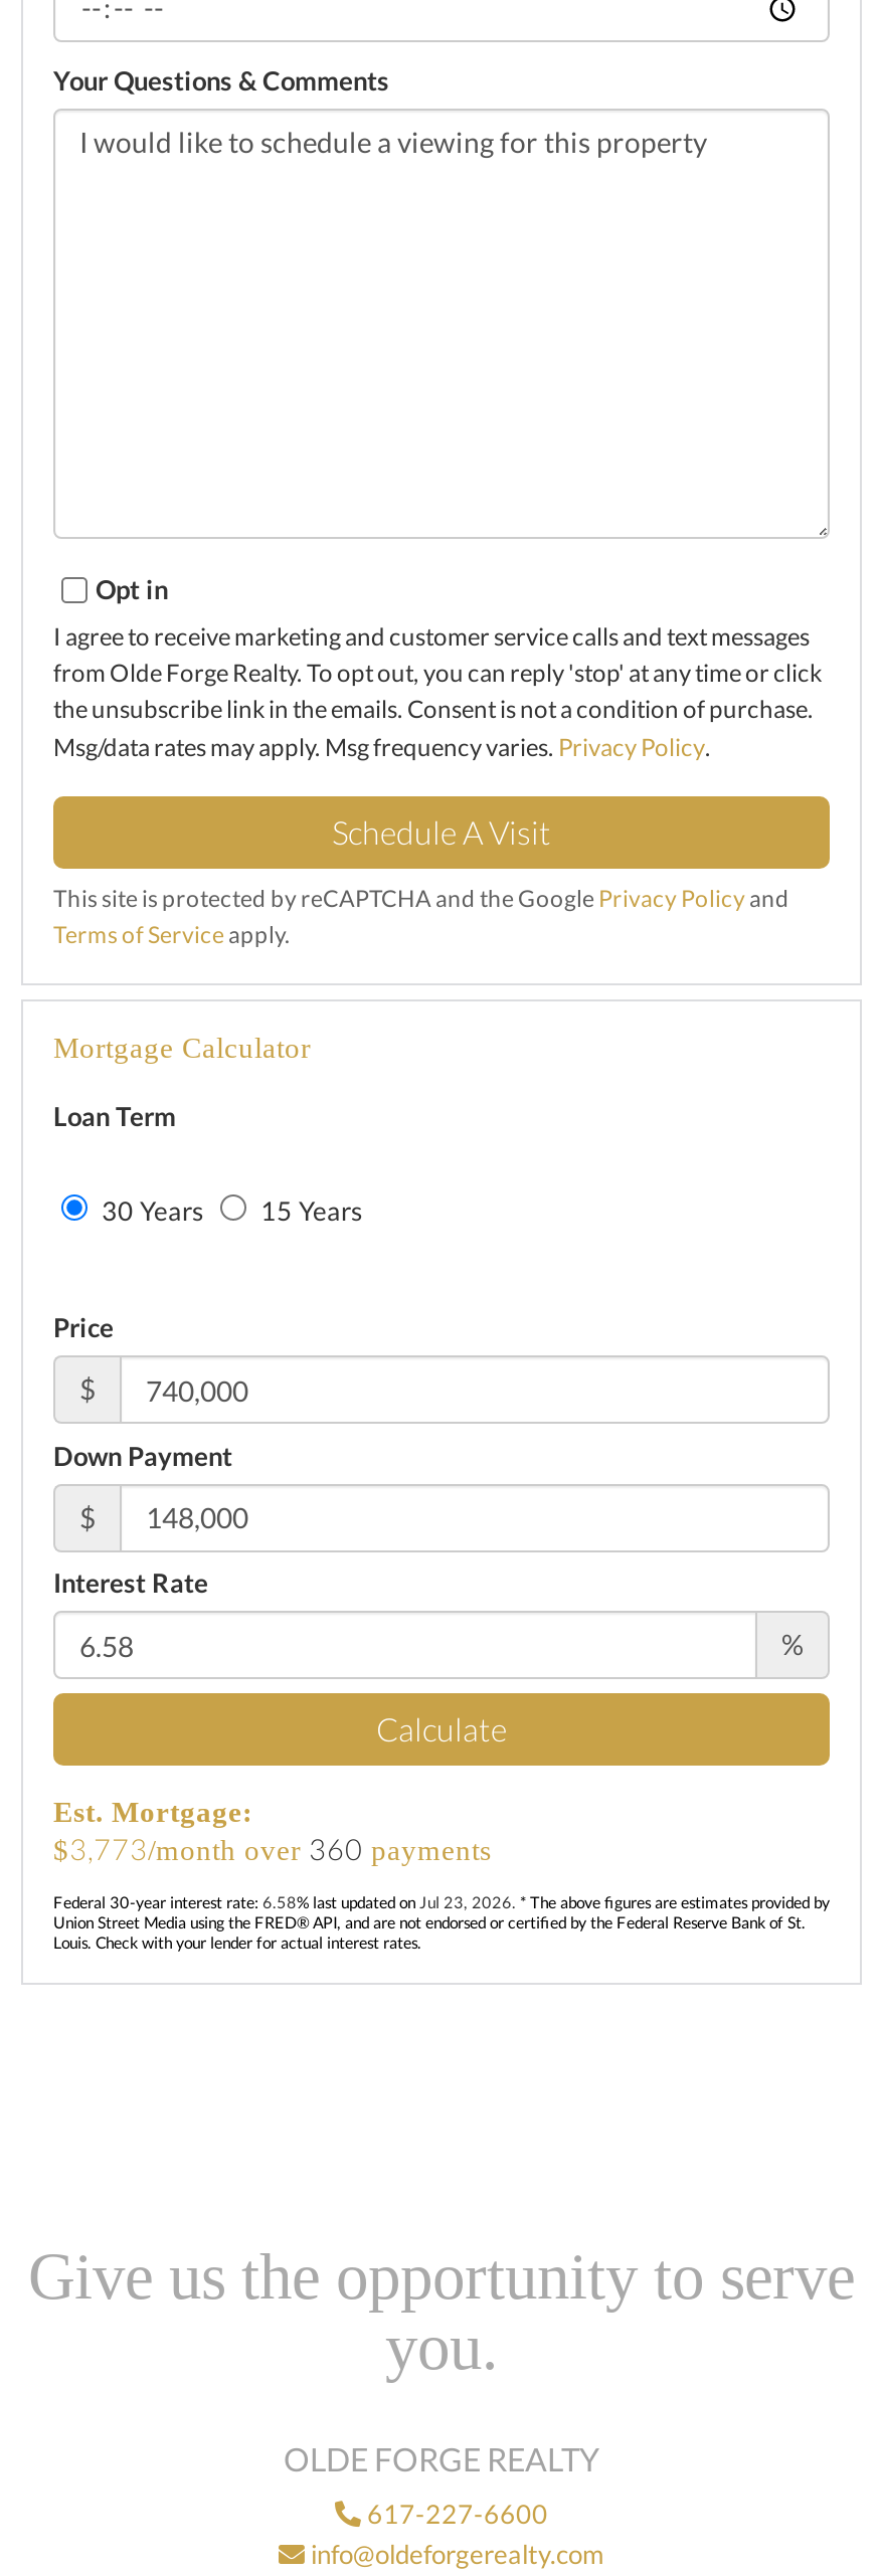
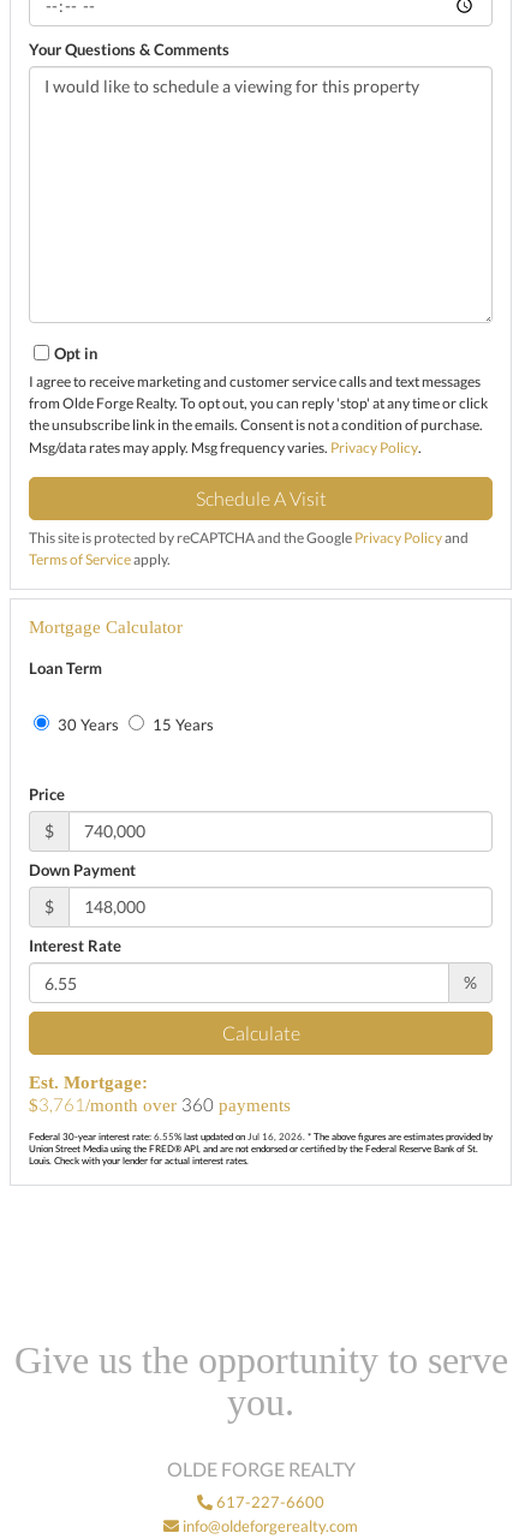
[53,1832,492,1866] $3,773/month over 360 payments -> [29,1094,291,1115] $3,761/month over 360 payments
[53,1892,830,1912] Federal 30-year interest rate: 6.58% last updated on Jul 23, 2026. * The above figures are estimates provided by -> [29,1130,493,1142] Federal 30-year interest rate: 6.55% last updated on Jul 16, 2026. * The above figures are estimates provided by

